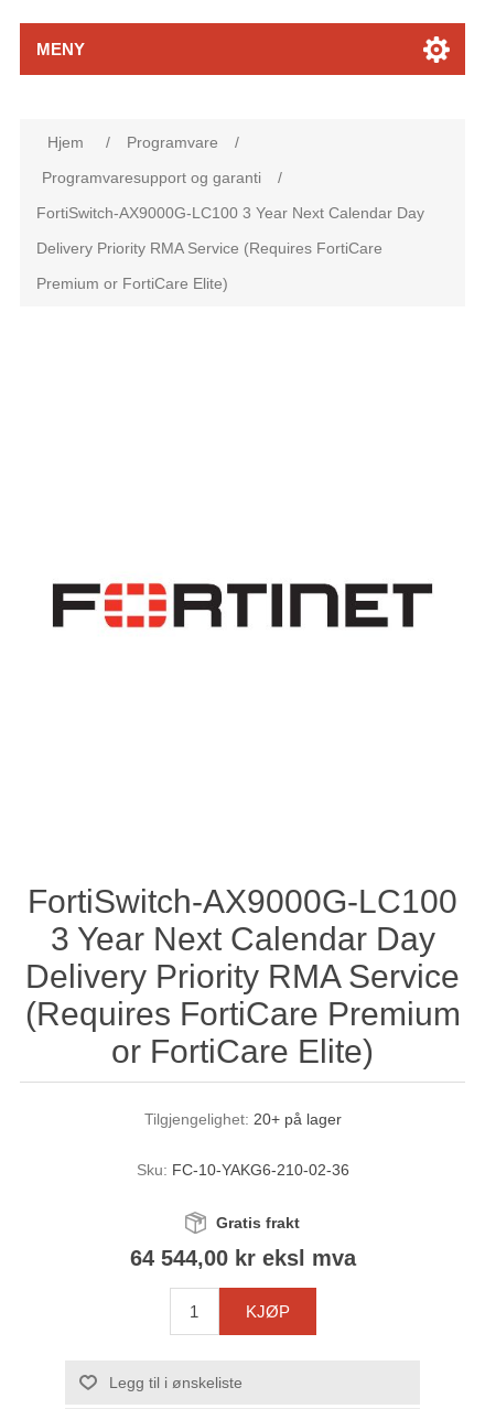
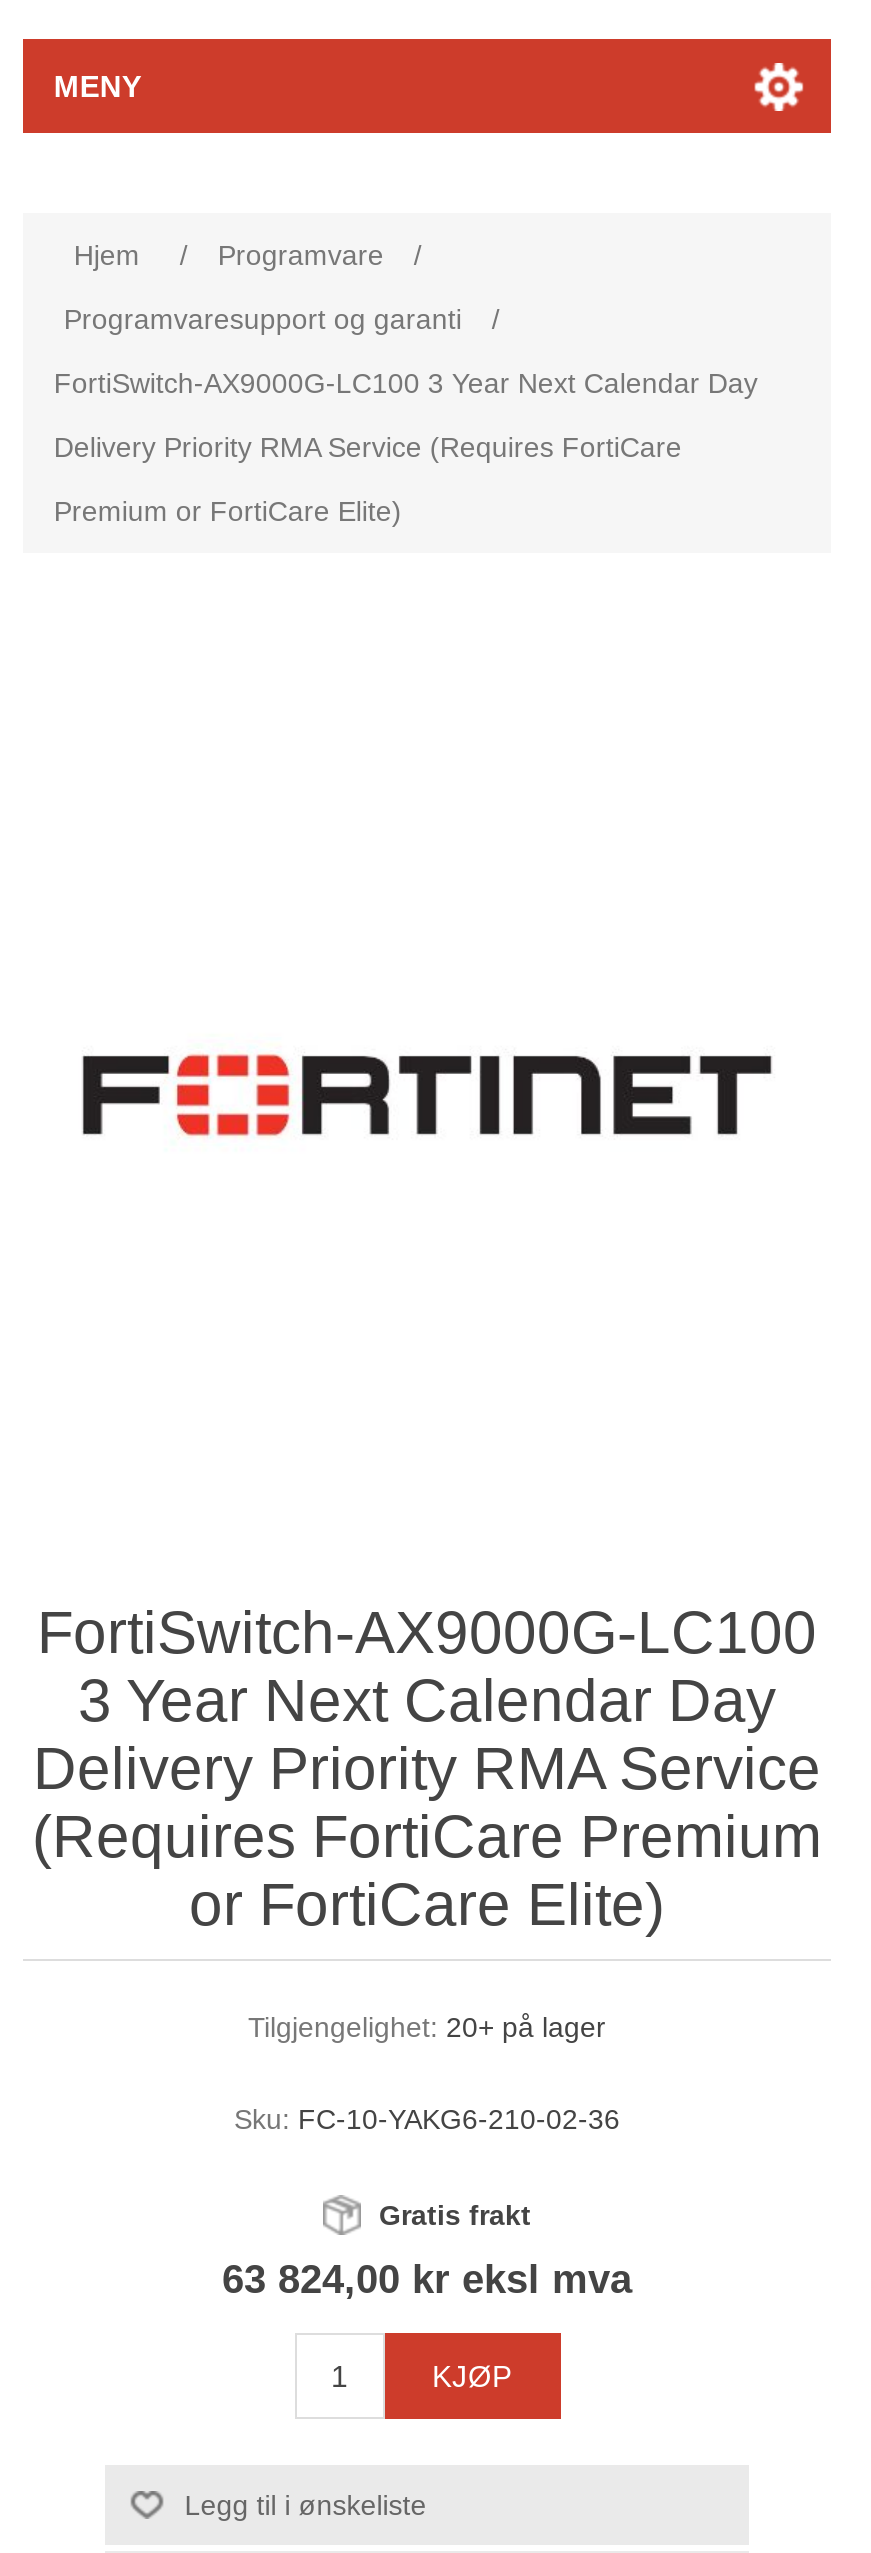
[130,1246,355,1270] 64 544,00 kr eksl mva -> [222,2257,632,2301] 63 824,00 kr eksl mva

